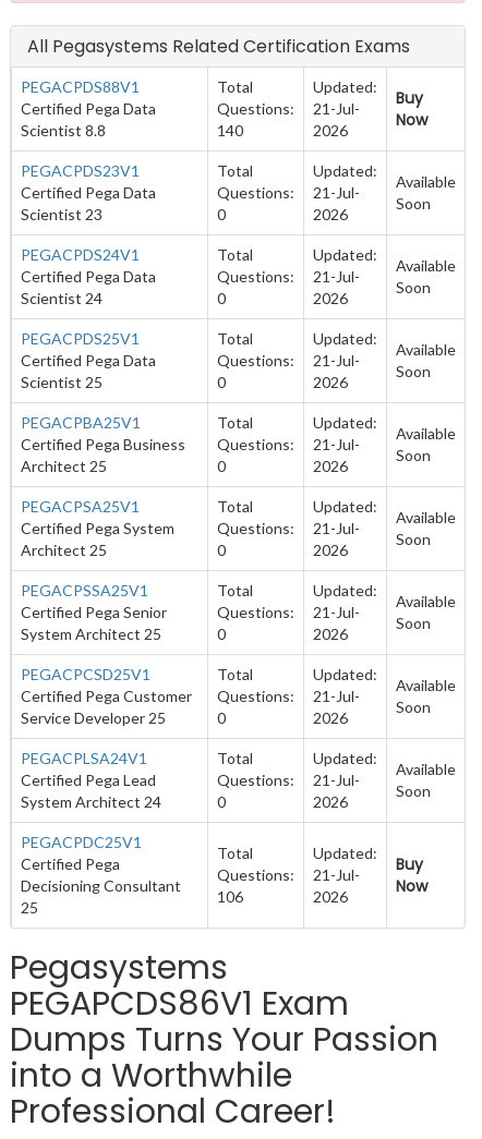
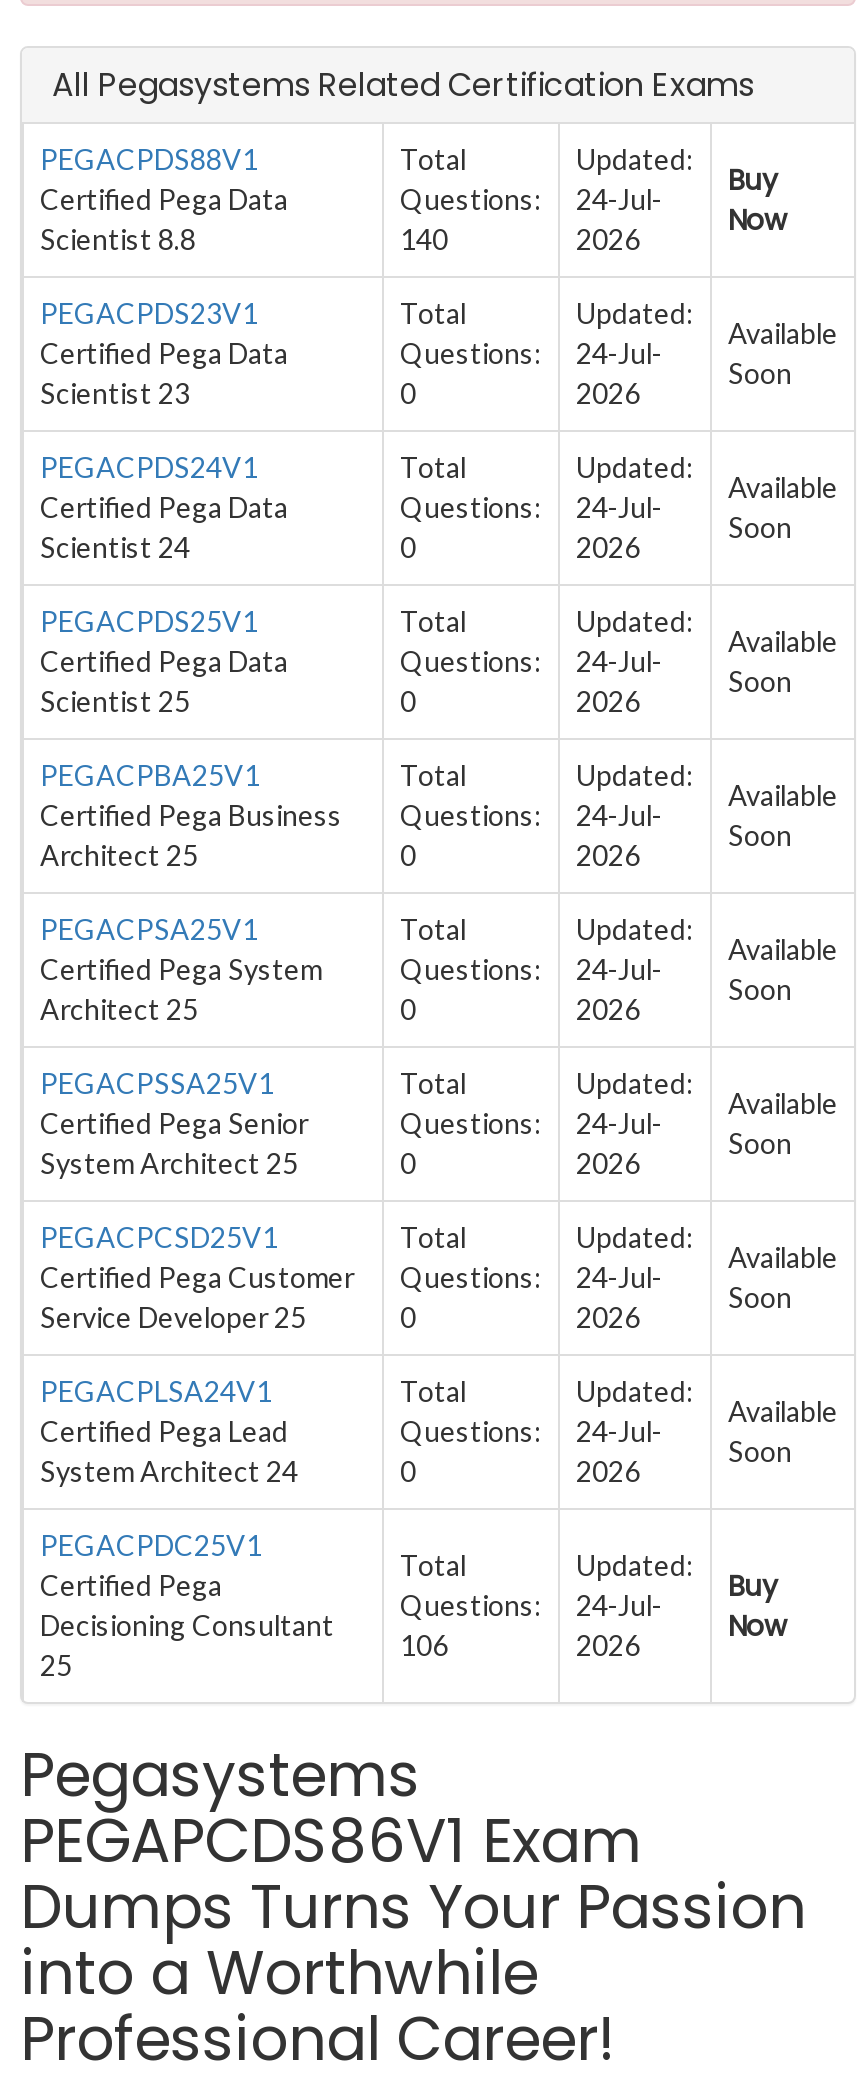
[217,87,423,118] Questions: 21-Jul- Buy -> [400,160,778,216] Questions: 24-Jul- Buy
[217,183,360,202] Questions: 21-Jul- -> [400,336,662,370] Questions: 24-Jul-
[217,267,360,286] Questions: 21-Jul- -> [400,490,662,524] Questions: 24-Jul-
[217,351,360,369] Questions: 21-Jul- -> [400,644,662,678] Questions: 24-Jul-
[21,435,360,453] Certified Pega Business Questions: 21-Jul- -> [40,798,662,832] Certified Pega Business Questions: 24-Jul-
[217,519,360,537] Questions: 21-Jul- -> [400,952,662,986] Questions: 24-Jul-
[217,603,360,621] Questions: 21-Jul- -> [400,1106,662,1140] Questions: 24-Jul-
[21,687,360,705] Certified Pega Customer Questions: 21-Jul- -> [40,1260,662,1294] Certified Pega Customer Questions: 24-Jul-
[217,771,360,789] Questions: 21-Jul- -> [400,1414,662,1448] Questions: 24-Jul-
[217,853,423,884] Questions: 21-Jul- Buy -> [400,1566,778,1622] Questions: 24-Jul- Buy

